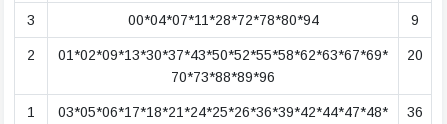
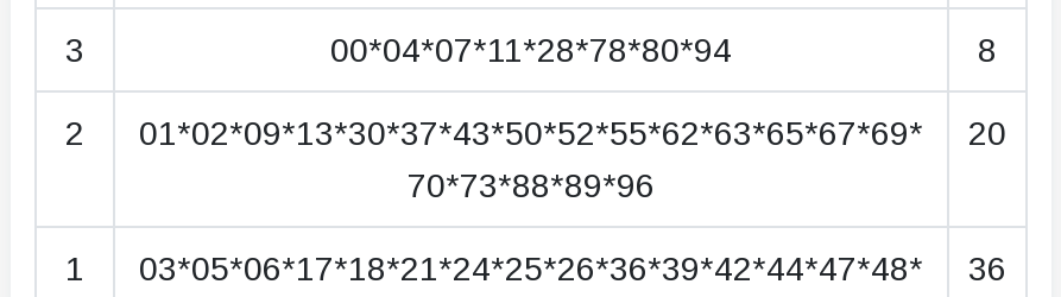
[127,12,318,28] 00*04*07*11*28*72*78*80*94 -> [330,31,732,69] 00*04*07*11*28*78*80*94
[411,12,419,28] 9 -> [978,31,997,69] 8
[27,47,423,63] 2 01*02*09*13*30*37*43*50*52*55*58*62*63*67*69* 20 -> [65,114,1006,152] 2 01*02*09*13*30*37*43*50*52*55*62*63*65*67*69* 20

